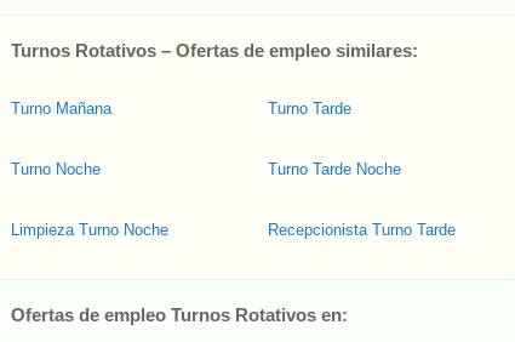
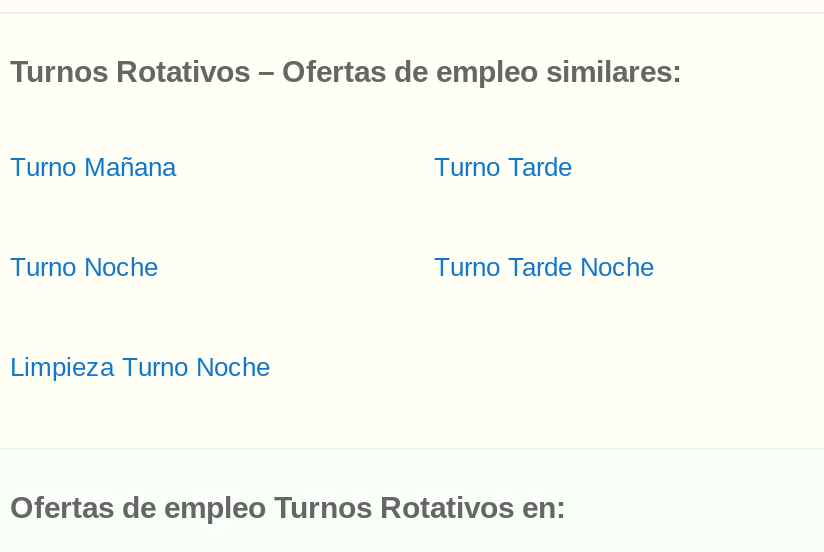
[268,221,456,239] Recepcionista Turno Tarde -> none

